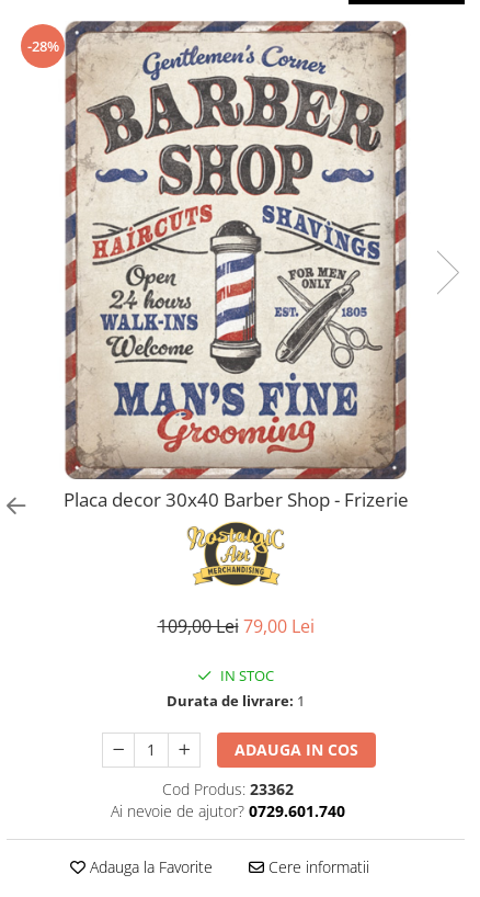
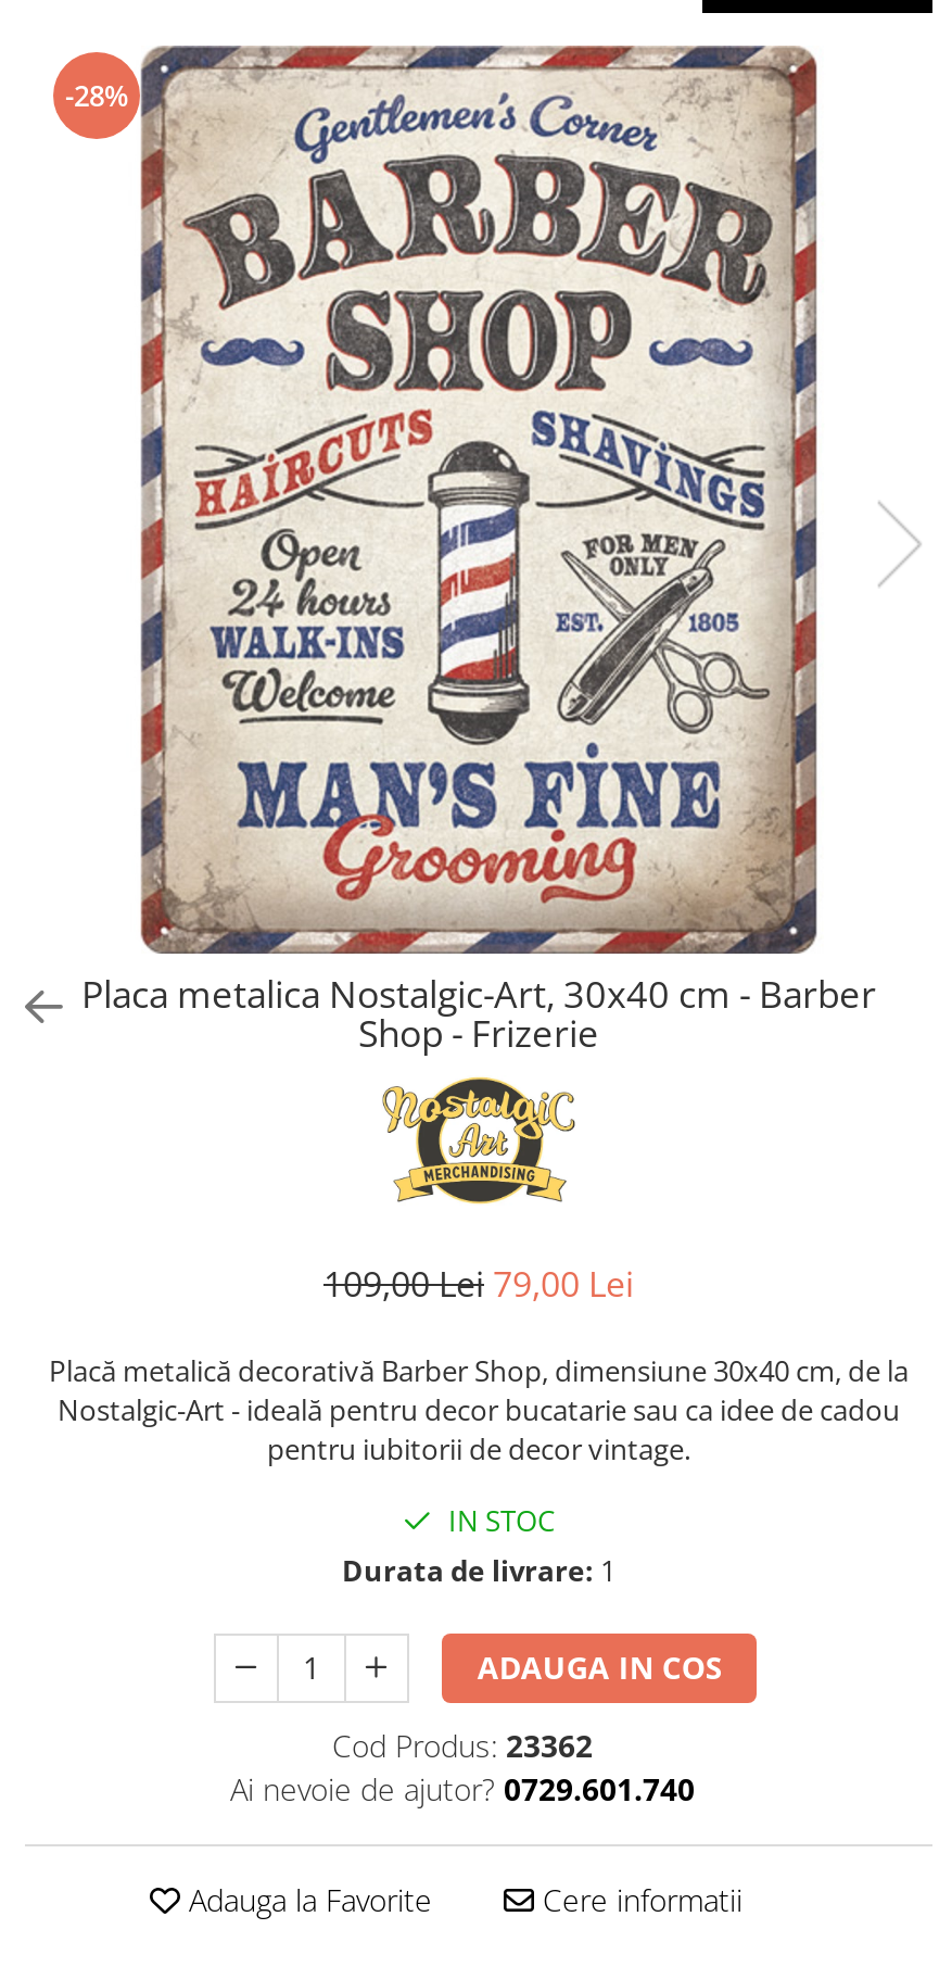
[63,487,408,512] Placa decor 30x40 Barber Shop - Frizerie -> [81,969,876,1058] Placa metalica Nostalgic-Art, 30x40 cm - Barber | Shop - Frizerie
none -> [49,1352,909,1469] Placă metalică decorativă Barber Shop, dimensiune 30x40 cm, de la | Nostalgic-Art - ideală pentru decor bucatarie sau ca idee de cadou | pentru iubitorii de decor vintage.

